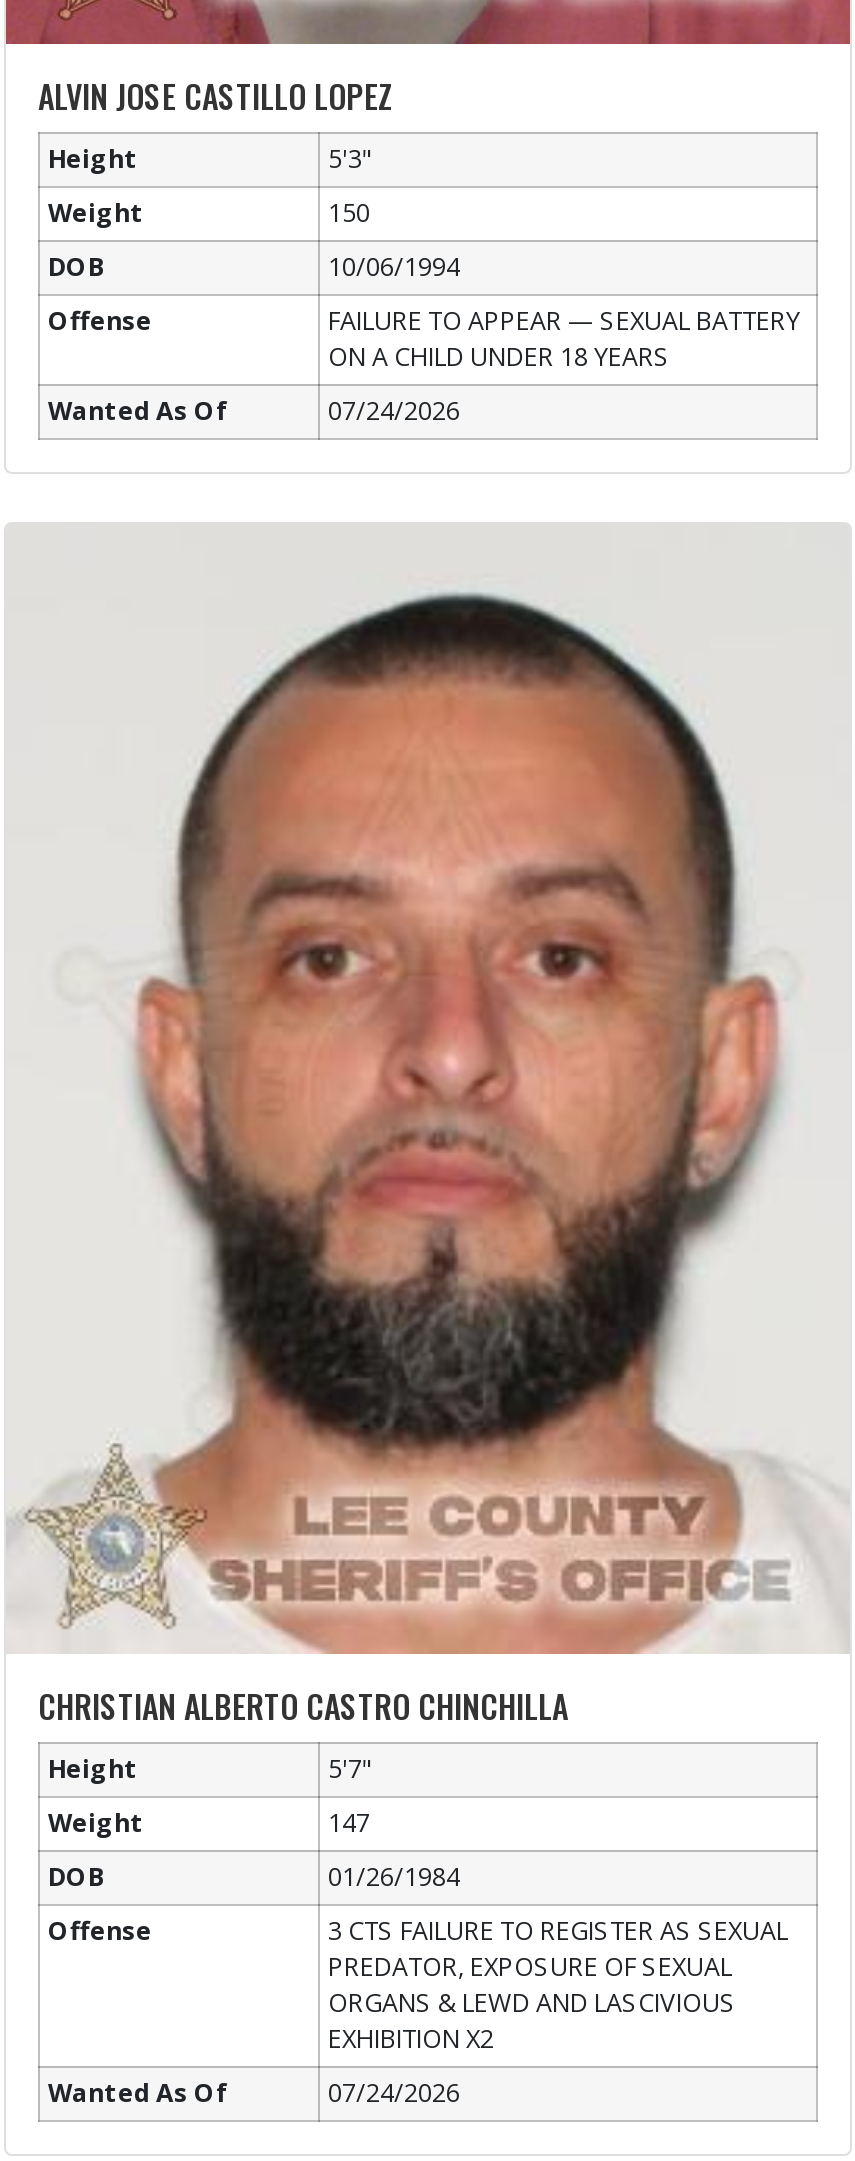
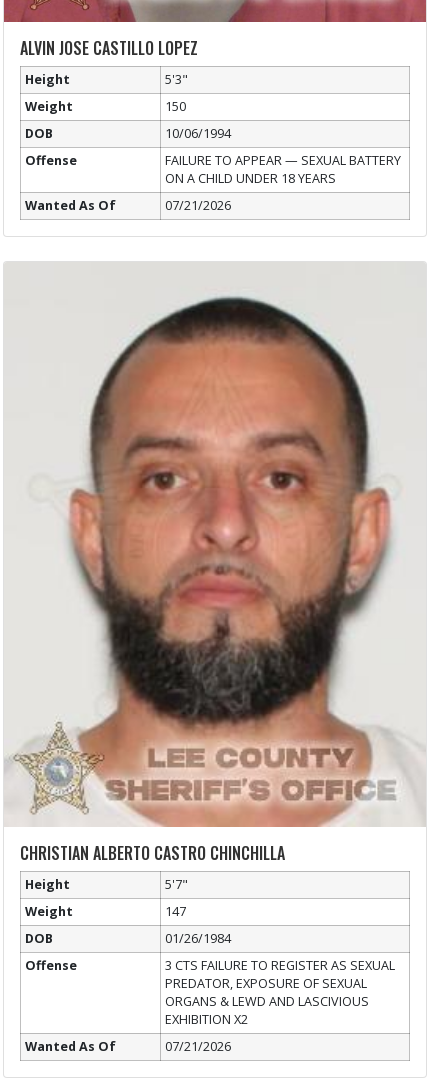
[328,395,460,429] 07/24/2026 -> [165,197,231,214] 07/21/2026
[328,2076,460,2110] 07/24/2026 -> [165,1038,231,1055] 07/21/2026

